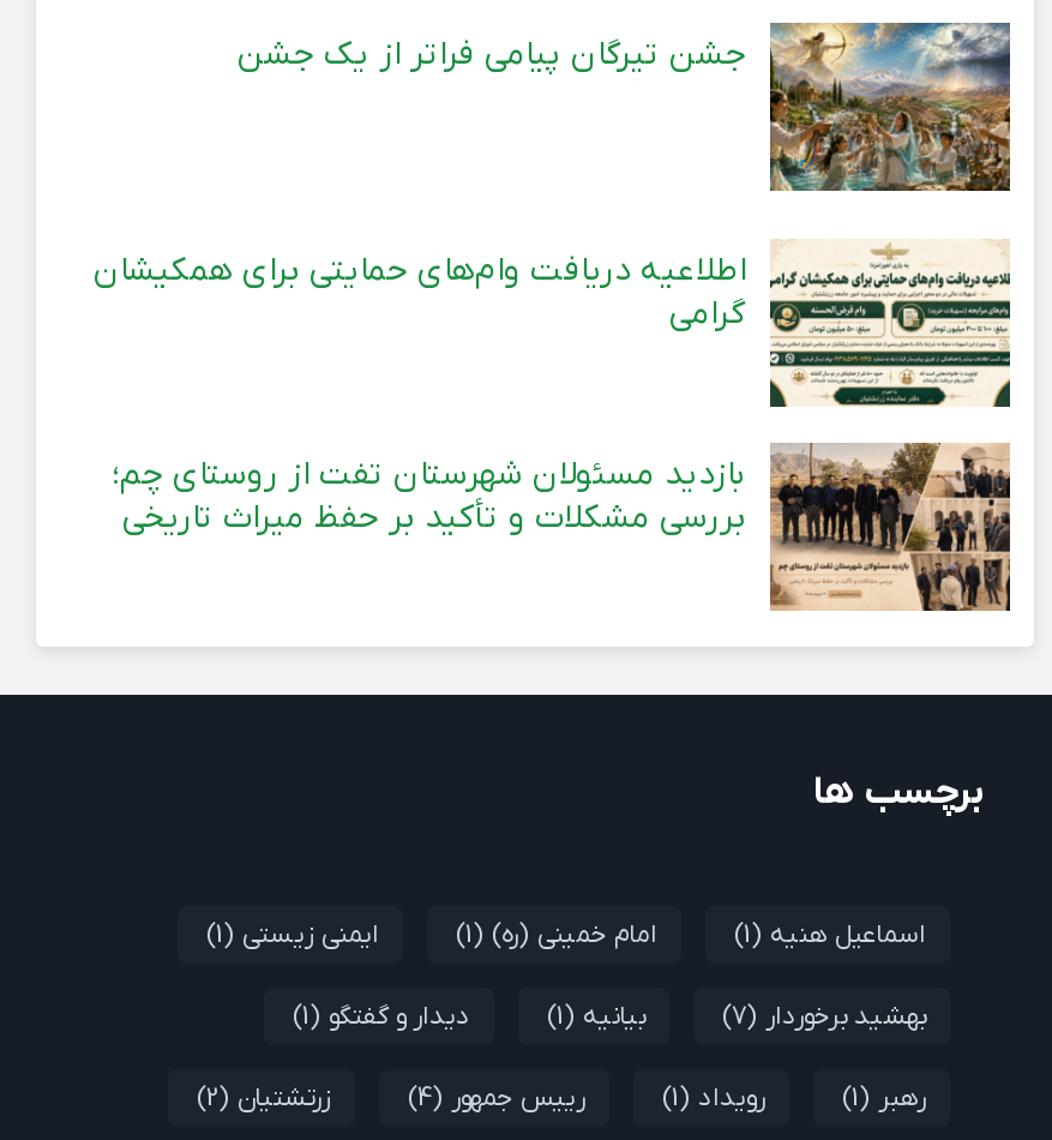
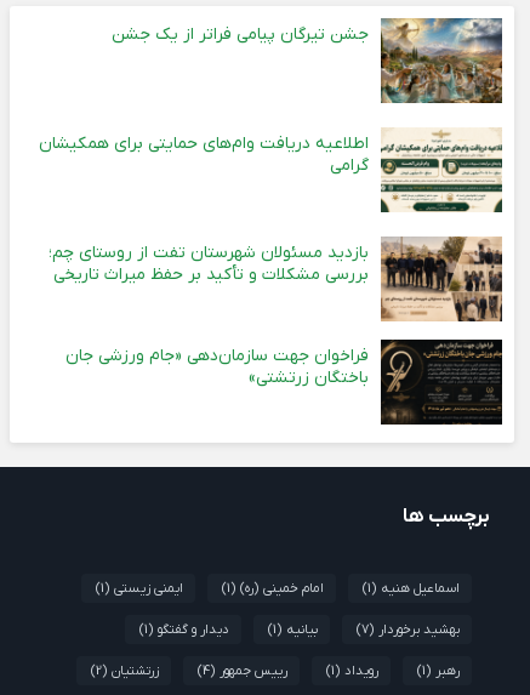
none -> [65,338,503,426] [image] | فراخوان جهت سازمان‌دهی «جام ورزشی جان | باختگان زرتشتی»

